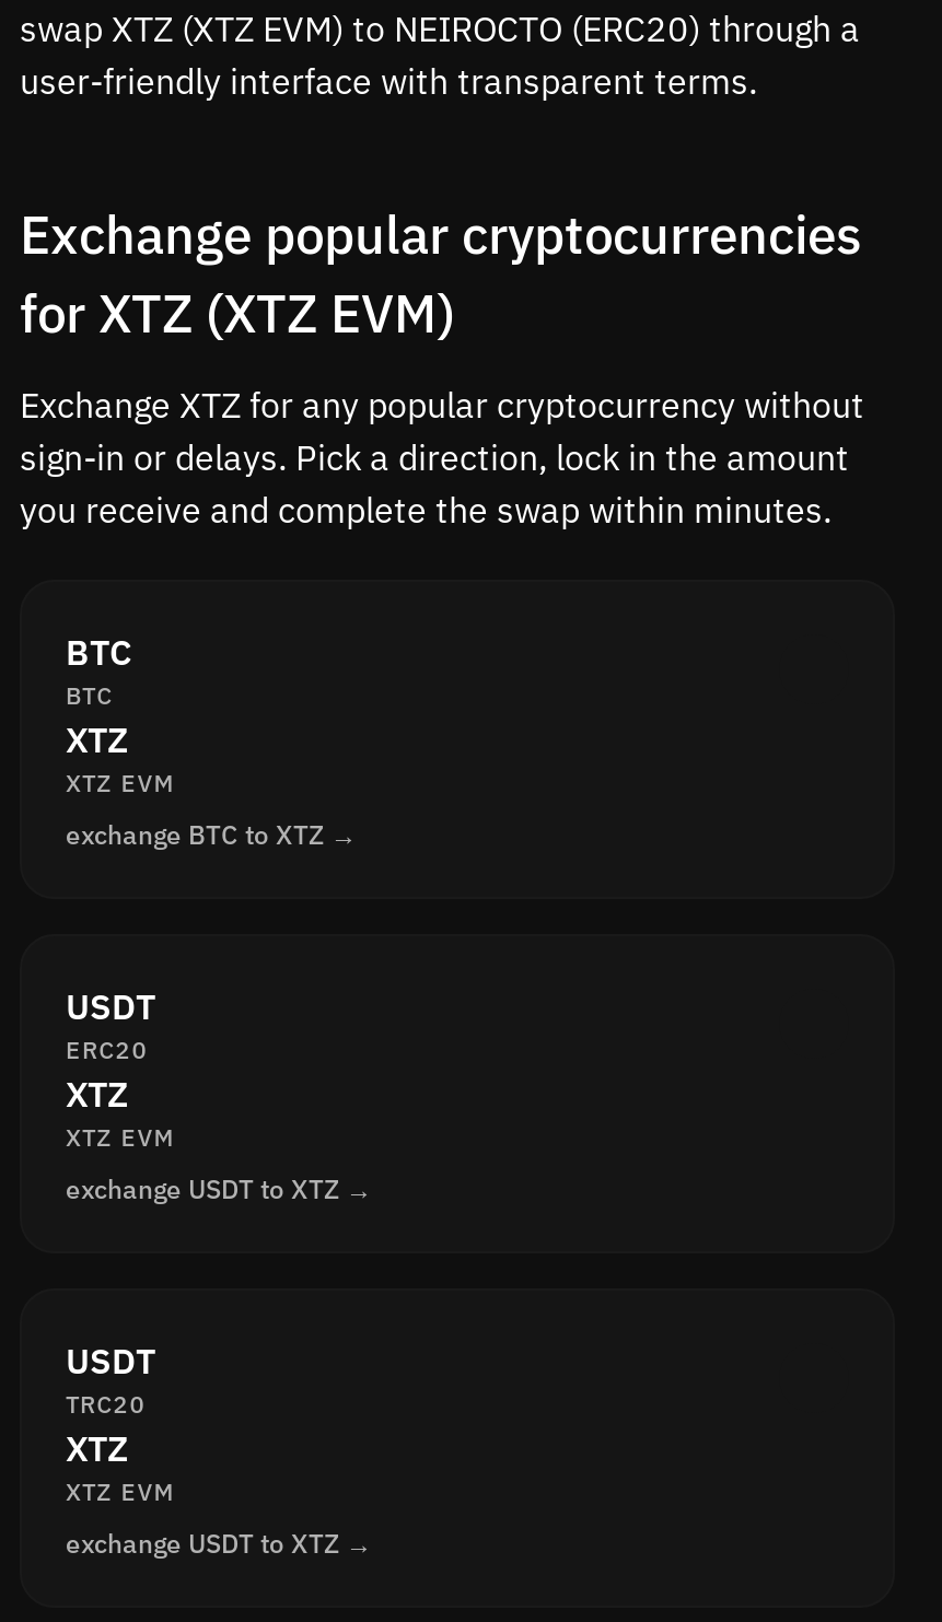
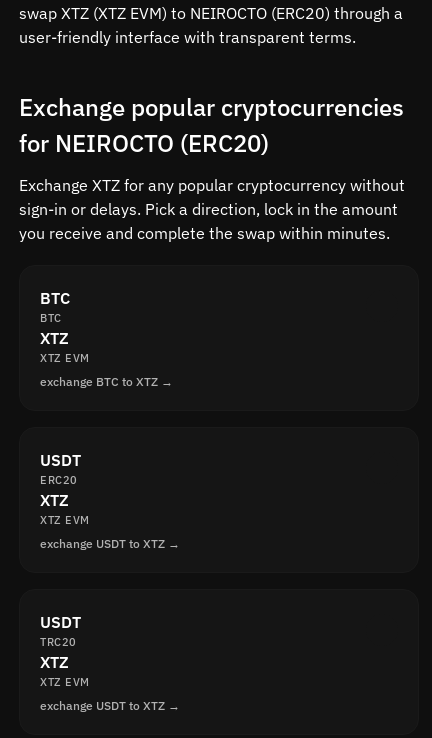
[20,278,455,348] for XTZ (XTZ EVM) -> [19,127,269,159] for NEIROCTO (ERC20)

